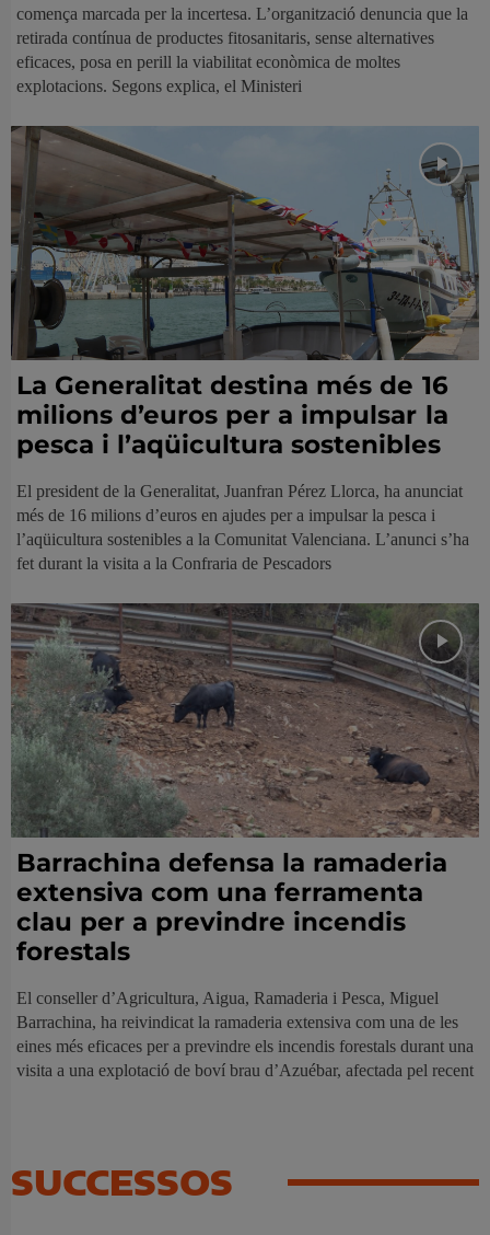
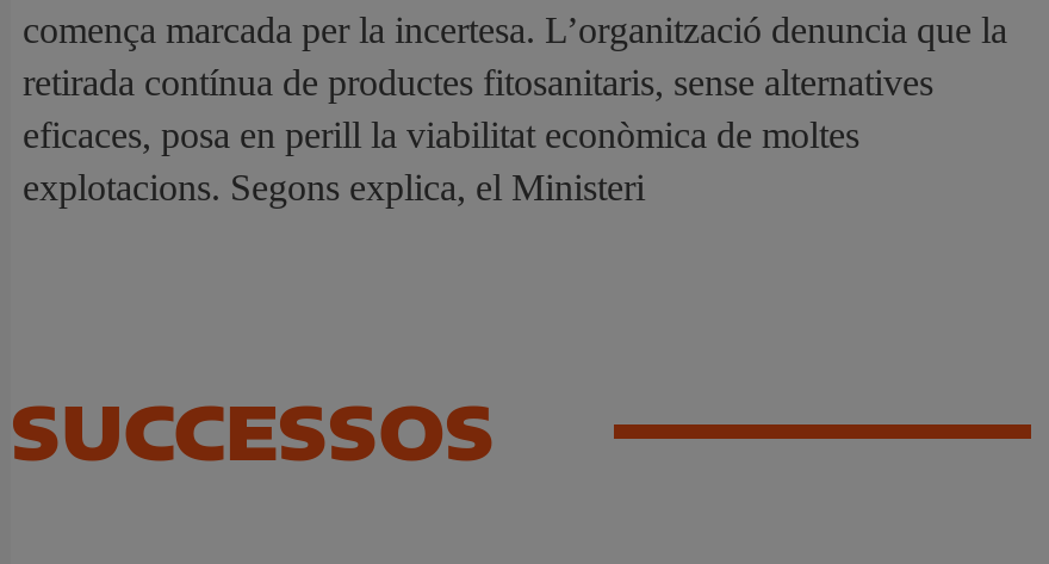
[10,125,480,572] [image] | La Generalitat destina més de 16 | milions d’euros per a impulsar la | pesca i l’aqüicultura sostenibles | El president de la Generalitat, Juanfran Pérez Llorca, ha anunciat | més de 16 milions d’euros en ajudes per a impulsar la pesca i | l’aqüicultura sostenibles a la Comunitat Valenciana. L’anunci s’ha | fet durant la visita a la Confraria de Pescadors -> none
[10,602,480,1079] [image] | Barrachina defensa la ramaderia | extensiva com una ferramenta | clau per a previndre incendis | forestals | El conseller d’Agricultura, Aigua, Ramaderia i Pesca, Miguel | Barrachina, ha reivindicat la ramaderia extensiva com una de les | eines més eficaces per a previndre els incendis forestals durant una | visita a una explotació de boví brau d’Azuébar, afectada pel recent -> none

